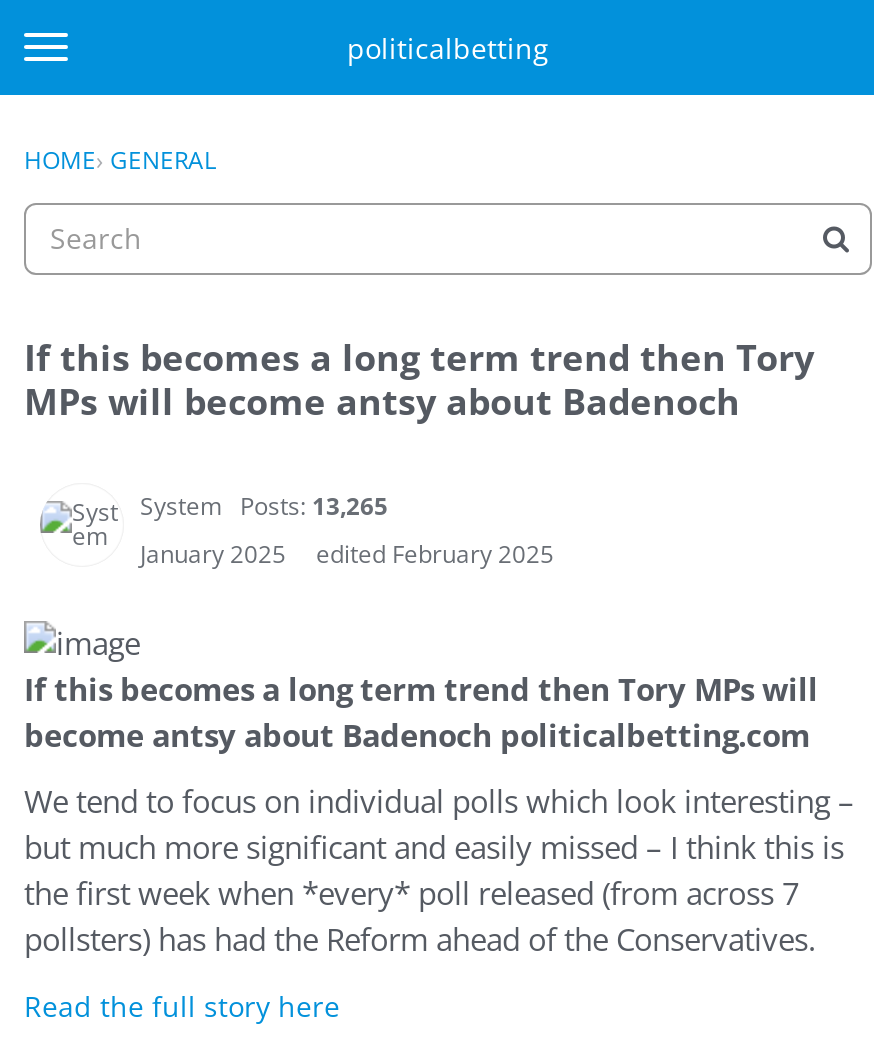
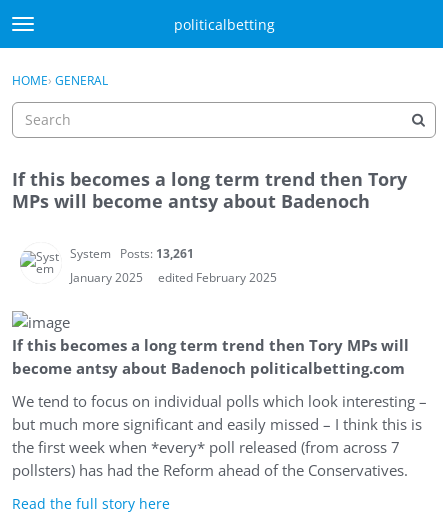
[140,489,388,523] System Posts: 13,265 -> [70,245,194,262] System Posts: 13,261

